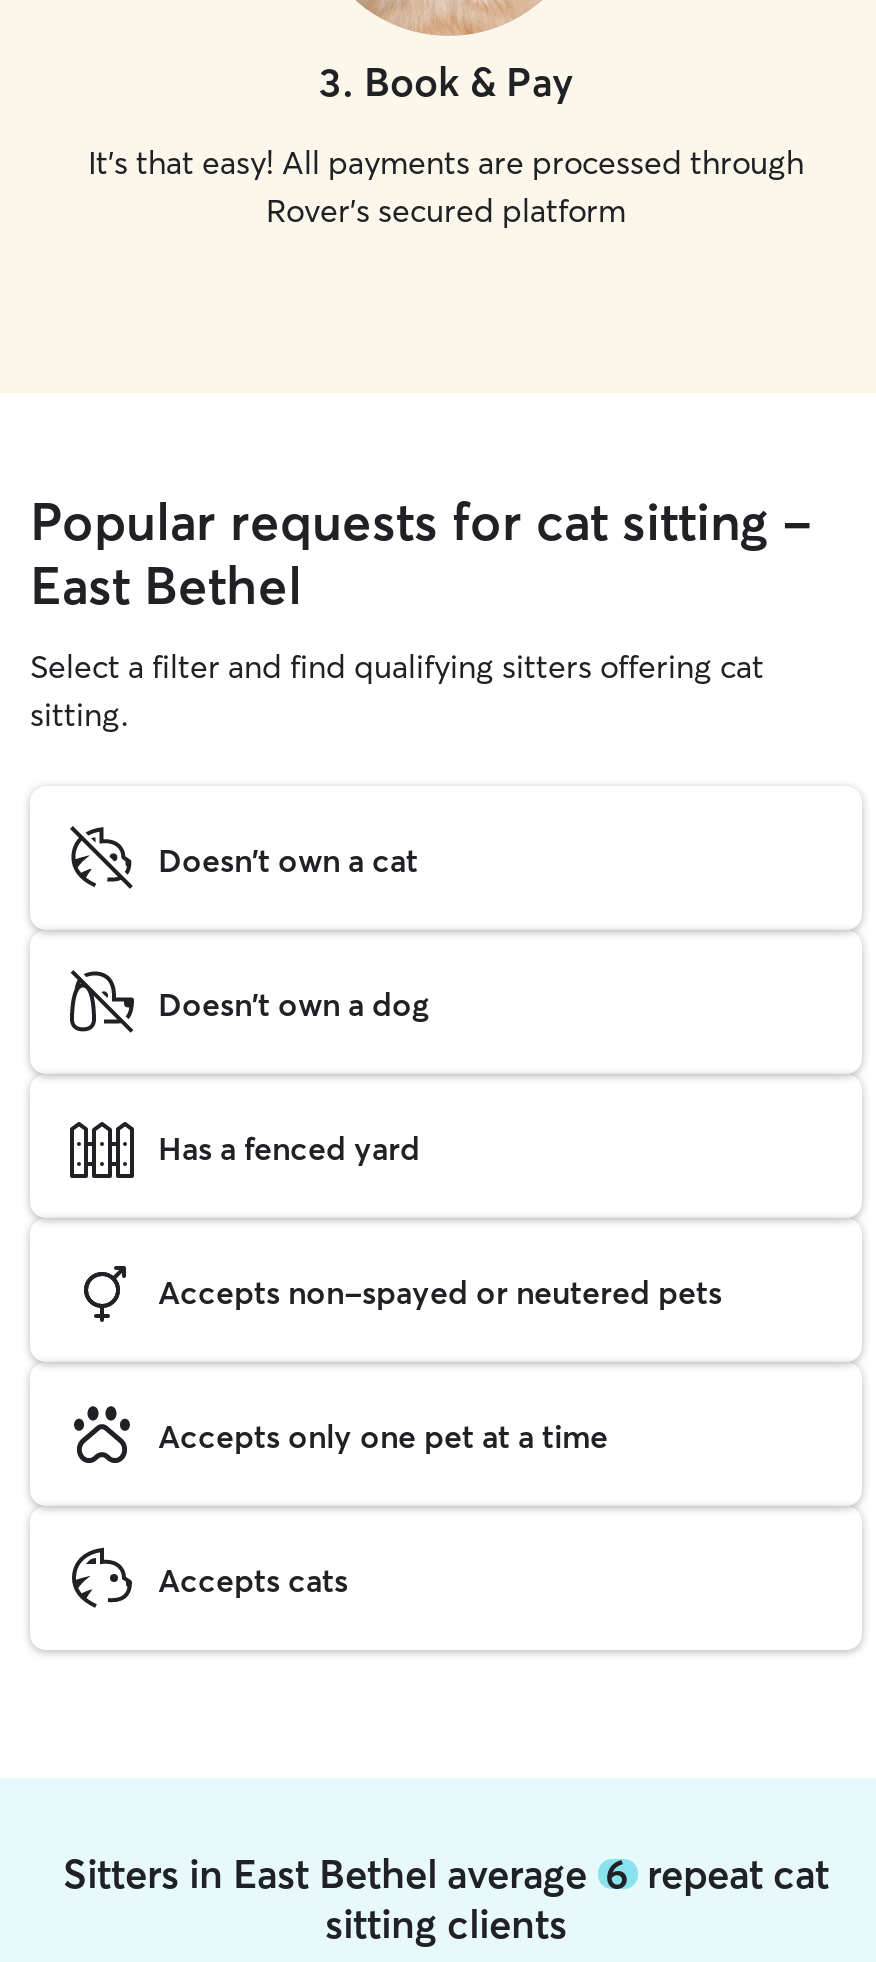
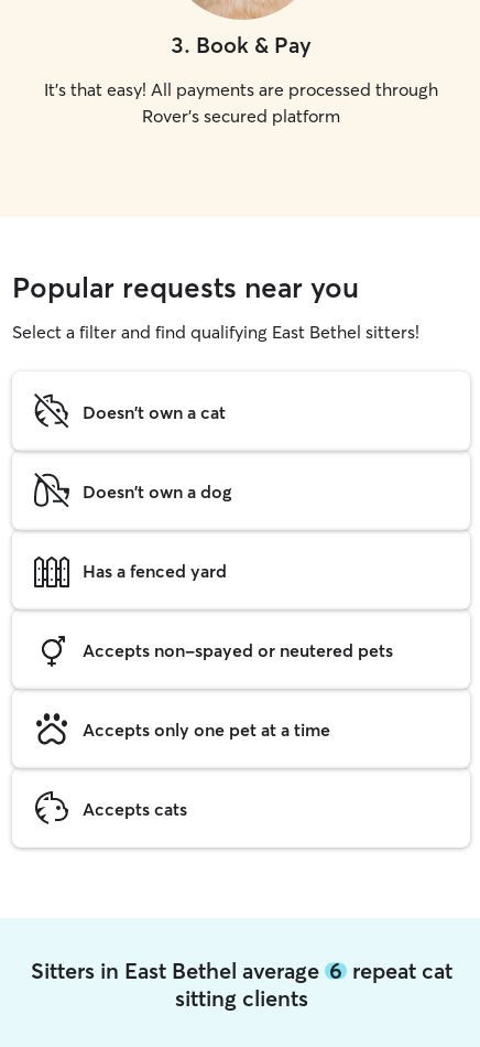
[30,490,812,734] Popular requests for cat sitting - | East Bethel | Select a filter and find qualifying sitters offering cat | sitting. -> [12,270,419,343] Popular requests near you | Select a filter and find qualifying East Bethel sitters!

